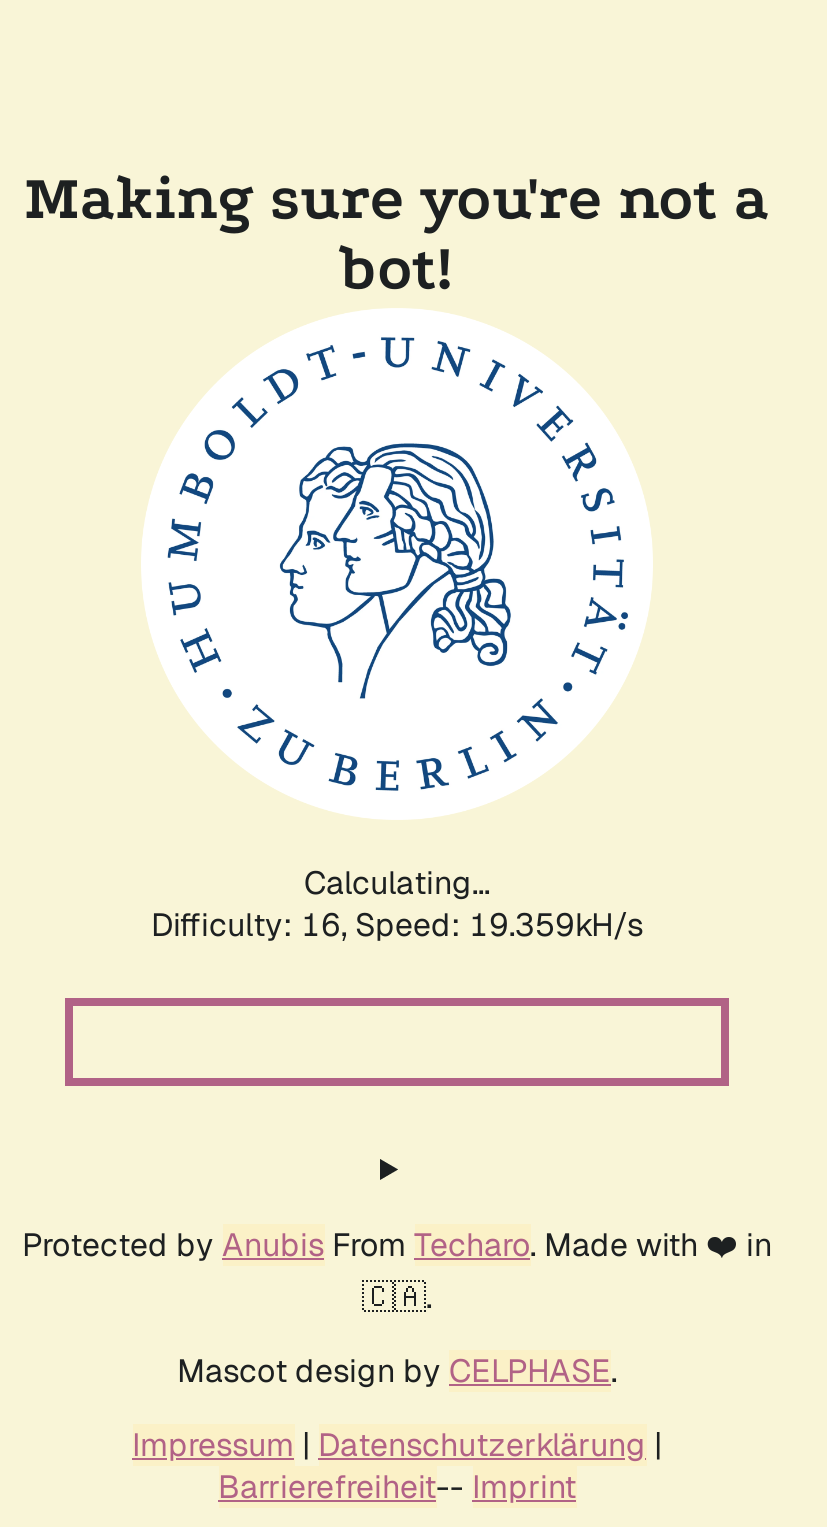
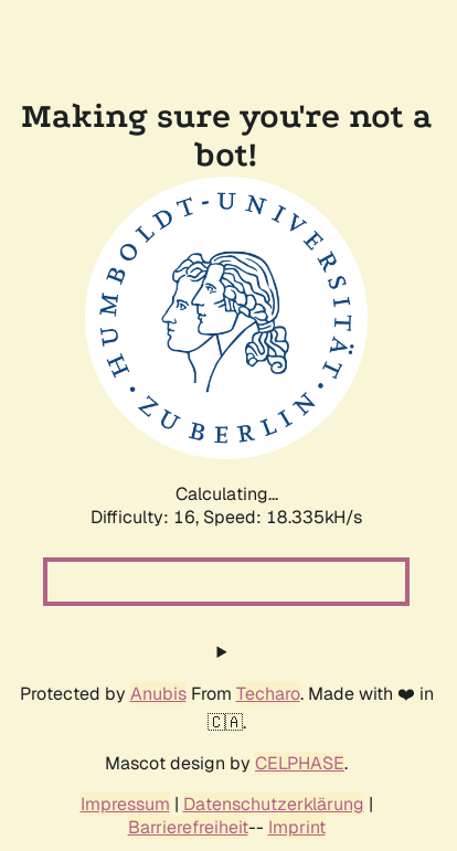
[151,904,643,946] Difficulty: 16, Speed: 19.359kH/s -> [91,506,362,529] Difficulty: 16, Speed: 18.335kH/s

